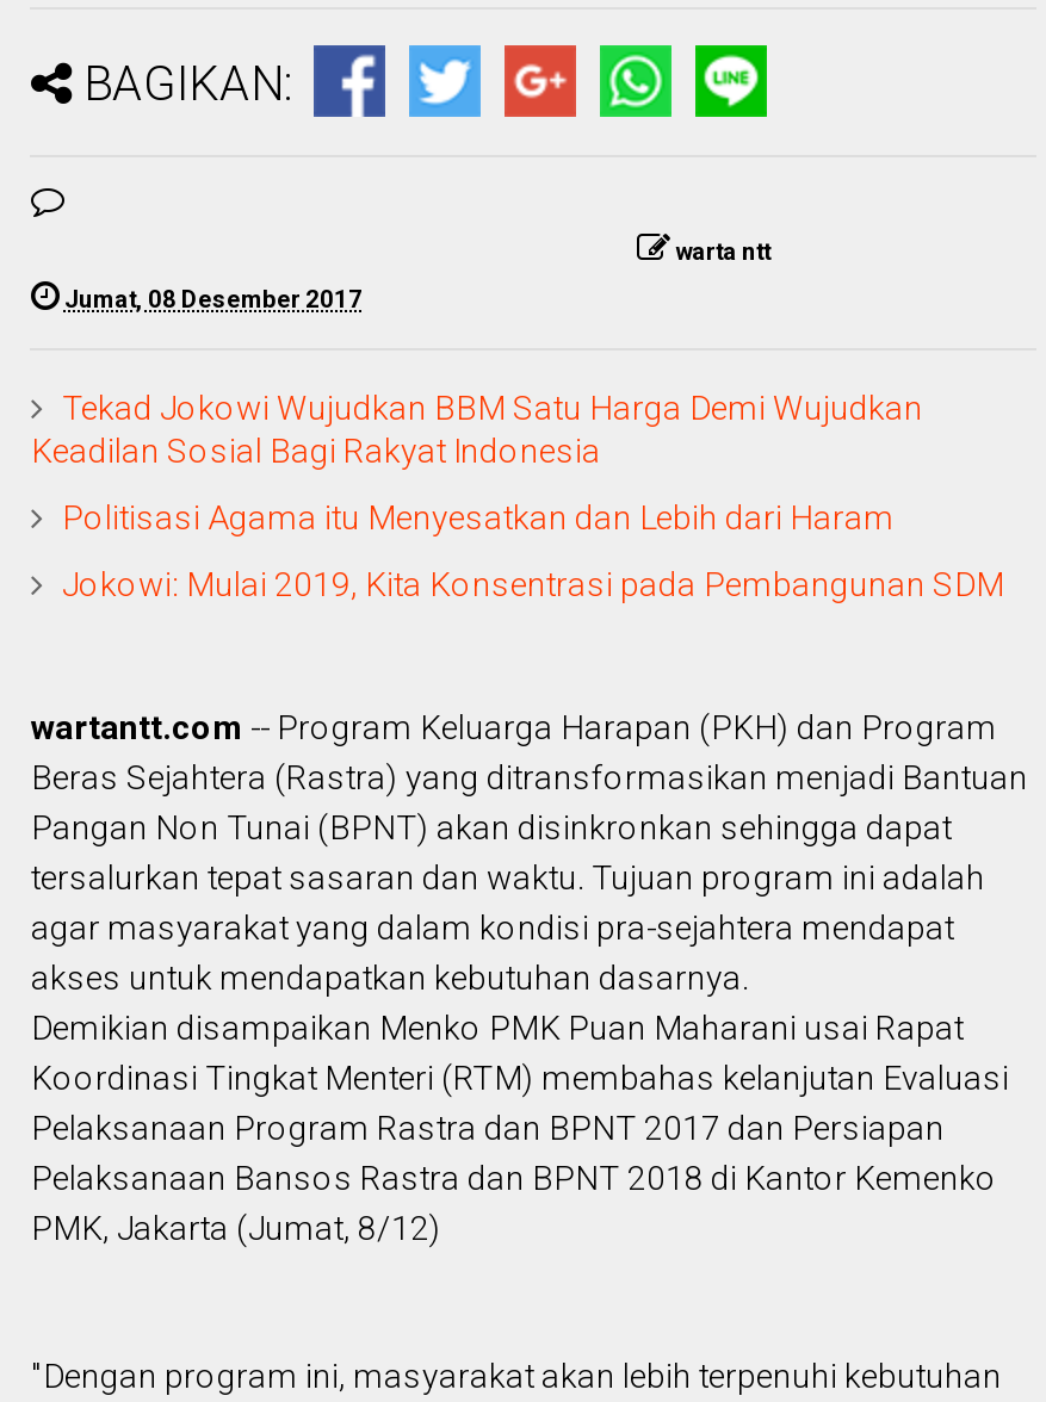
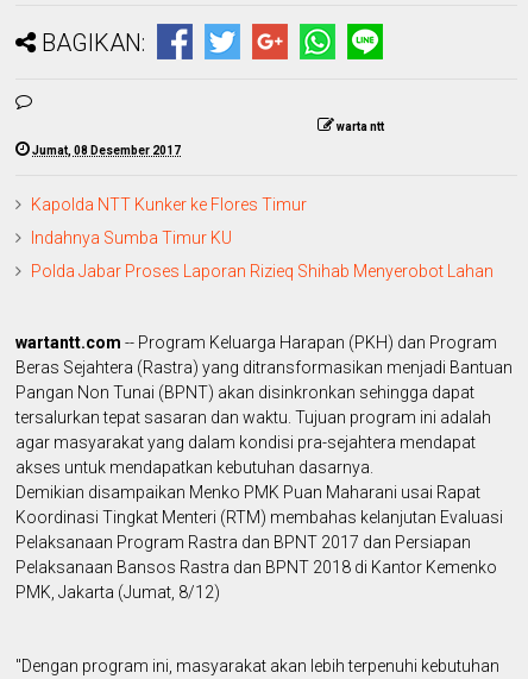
[31,387,923,469] Tekad Jokowi Wujudkan BBM Satu Harga Demi Wujudkan | Keadilan Sosial Bagi Rakyat Indonesia -> [31,194,307,213] Kapolda NTT Kunker ke Flores Timur
[62,497,894,535] Politisasi Agama itu Menyesatkan dan Lebih dari Haram -> [31,228,232,247] Indahnya Sumba Timur KU
[62,564,1004,602] Jokowi: Mulai 2019, Kita Konsentrasi pada Pembangunan SDM -> [31,261,494,280] Polda Jabar Proses Laporan Rizieq Shihab Menyerobot Lahan

